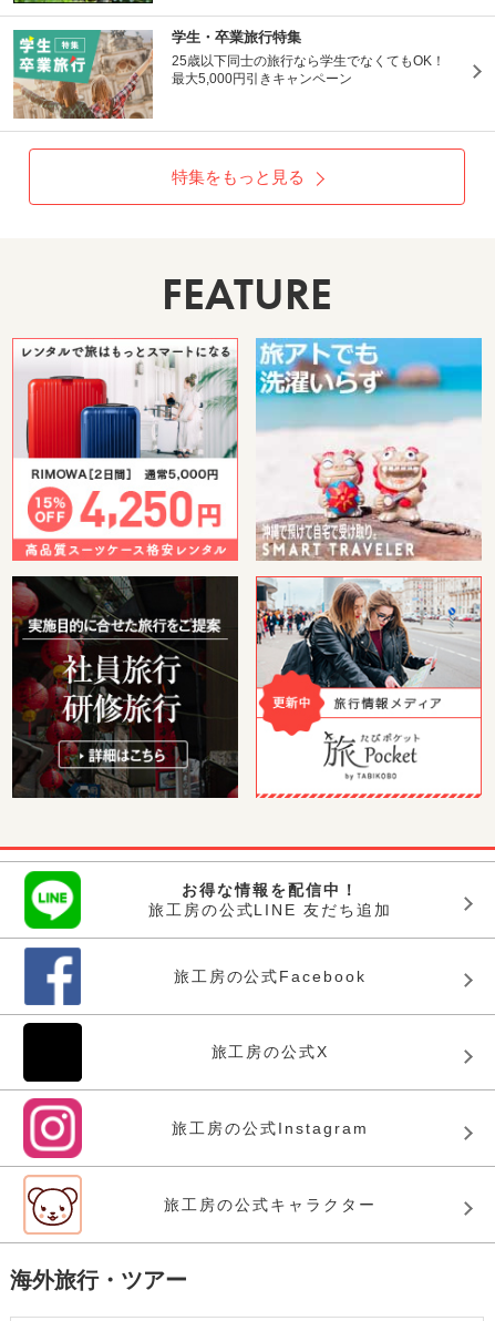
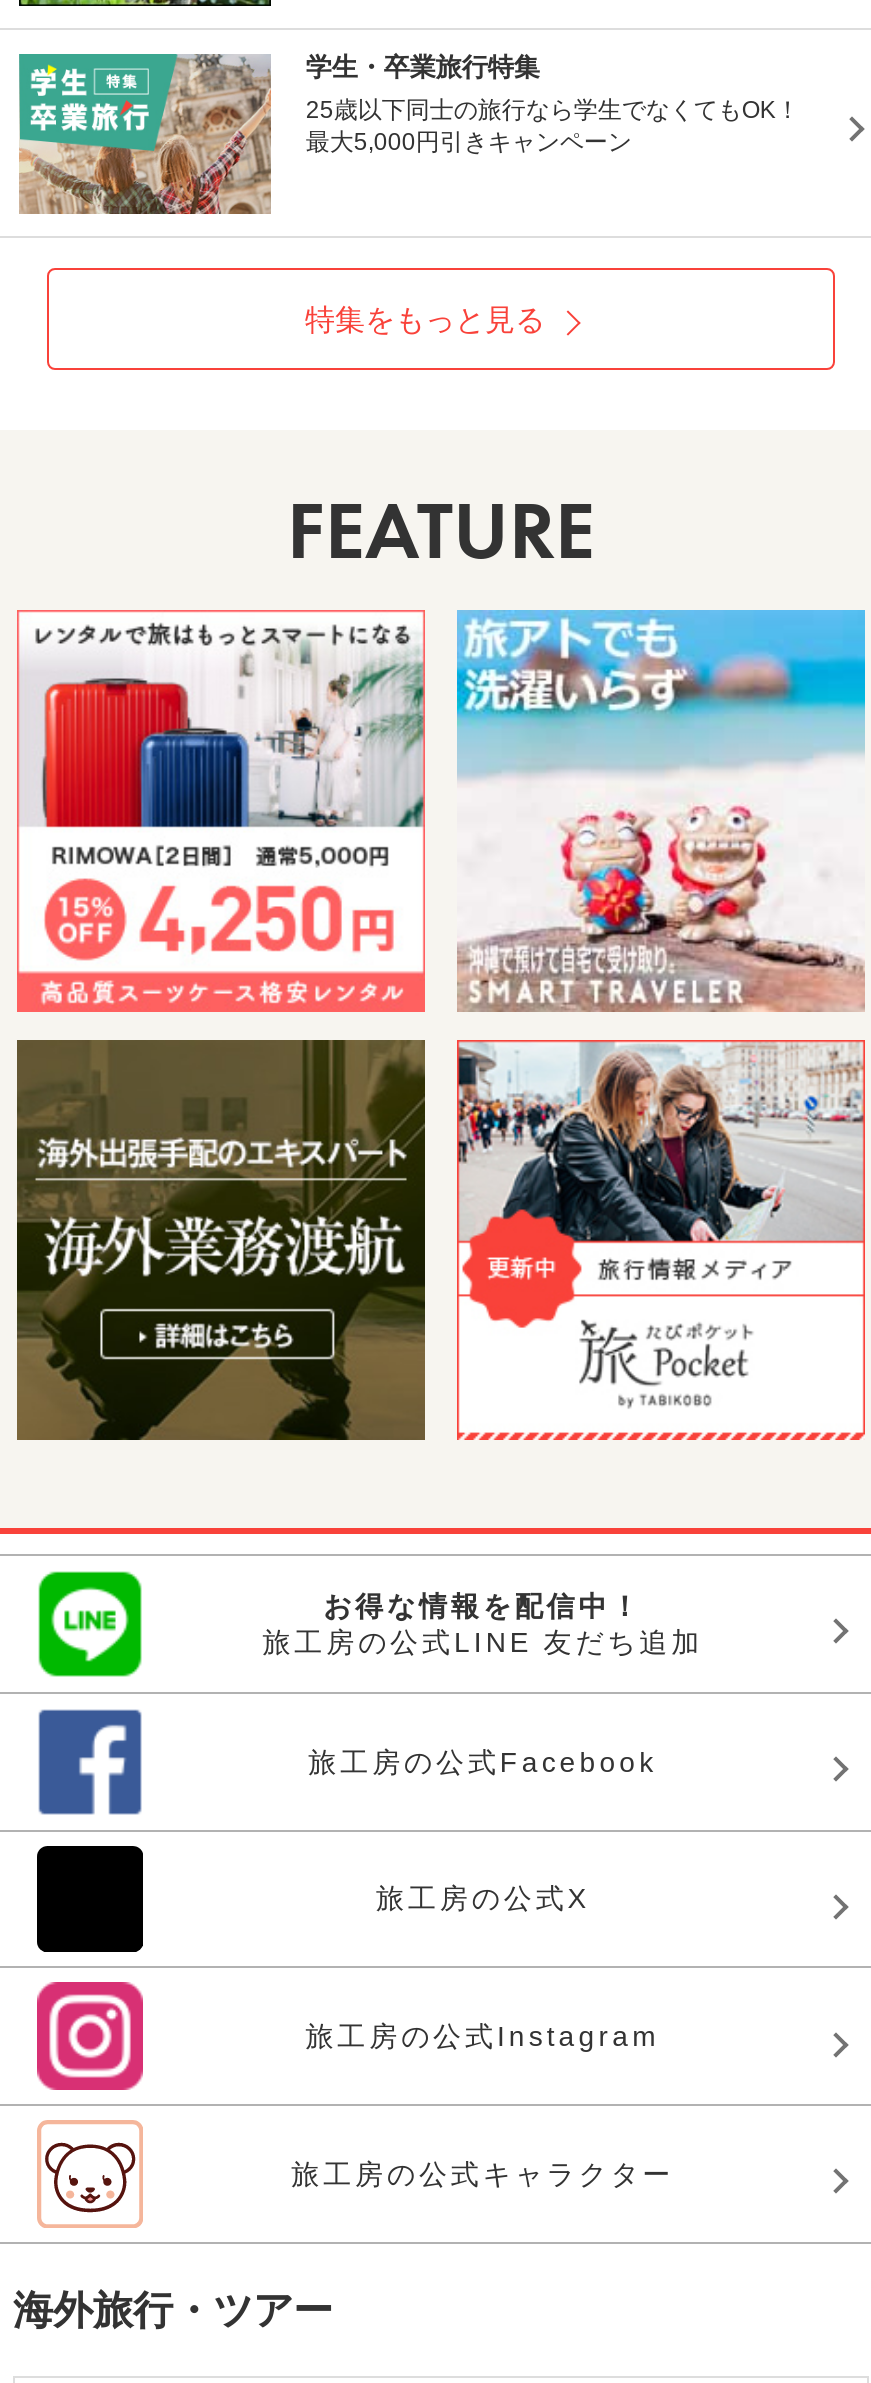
[11,575,239,798] [image] -> [15,1038,427,1440] [image]

